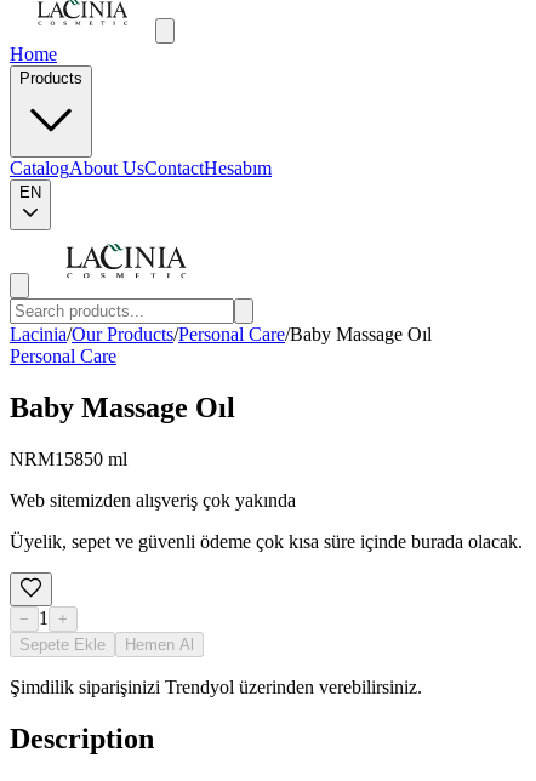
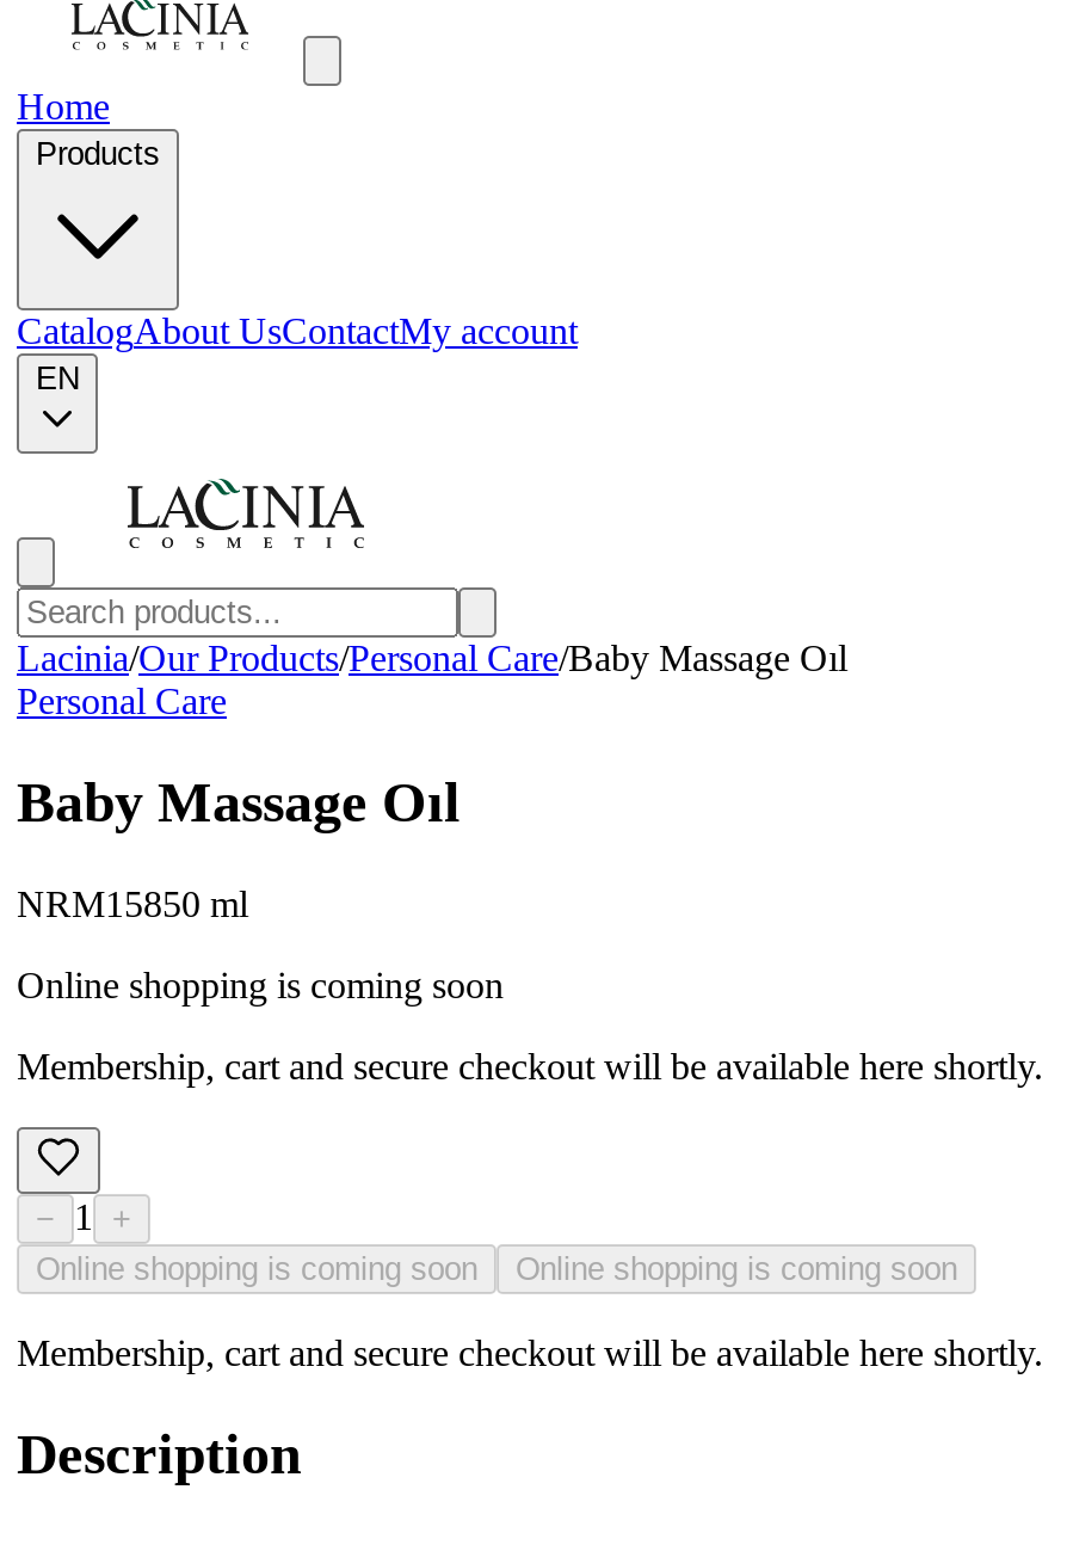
[10,158,272,179] CatalogAbout UsContactHesabım -> [17,311,578,352] CatalogAbout UsContactMy account
[10,490,296,511] Web sitemizden alışveriş çok yakında -> [17,965,504,1006] Online shopping is coming soon
[10,531,523,552] Üyelik, sepet ve güvenli ödeme çok kısa süre içinde burada olacak. -> [17,1046,1043,1087] Membership, cart and secure checkout will be available here shortly.
[19,636,194,654] Sepete Ekle | Hemen Al -> [36,1252,957,1288] Online shopping is coming soon | Online shopping is coming soon
[10,677,422,698] Şimdilik siparişinizi Trendyol üzerinden verebilirsiniz. -> [17,1333,1043,1374] Membership, cart and secure checkout will be available here shortly.

